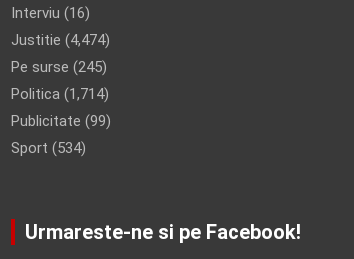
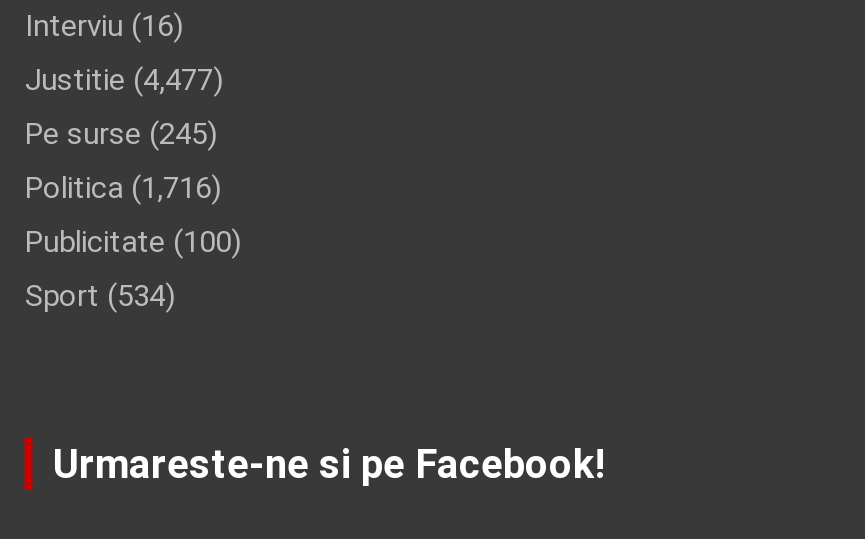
[11,31,110,49] Justitie (4,474) -> [25,63,223,99] Justitie (4,477)
[11,85,109,103] Politica (1,714) -> [25,171,221,207] Politica (1,716)
[11,112,111,130] Publicitate (99) -> [25,225,241,261] Publicitate (100)

